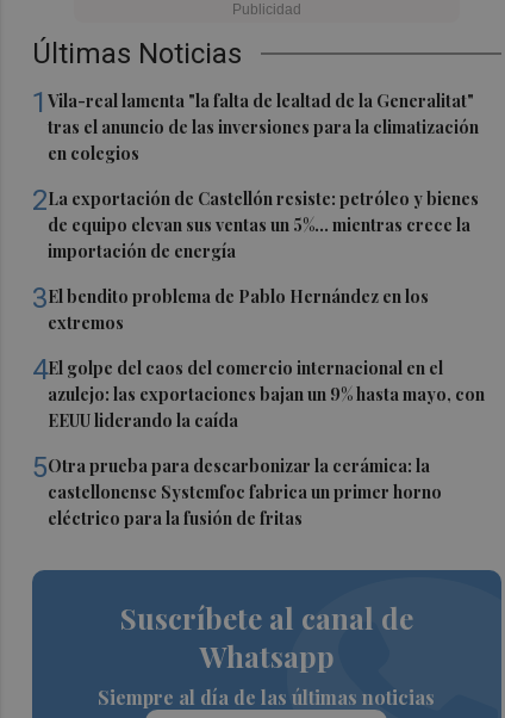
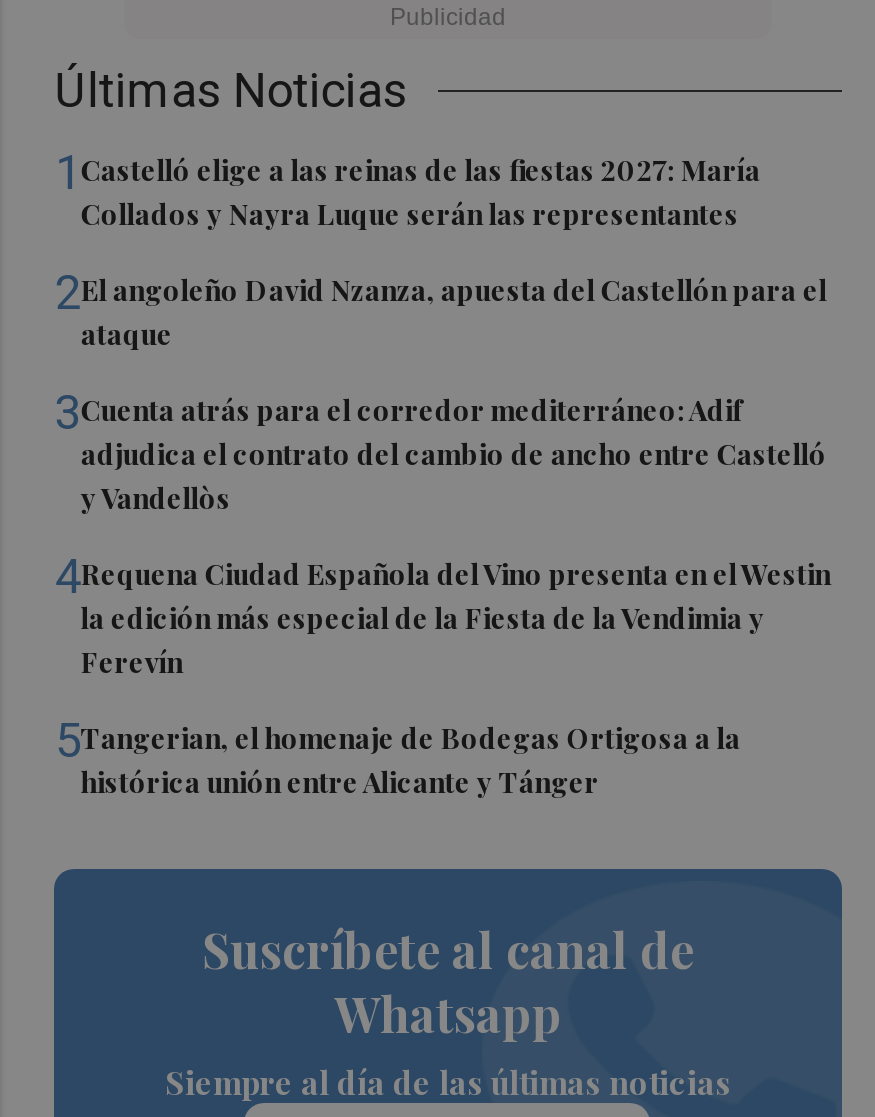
[33,86,479,164] 1 Vila-real lamenta "la falta de lealtad de la Generalitat" | tras el anuncio de las inversiones para la climatización | en colegios -> [55,145,761,233] 1 Castelló elige a las reinas de las fiestas 2027: María | Collados y Nayra Luque serán las representantes
[33,183,479,262] 2La exportación de Castellón resiste: petróleo y bienes | de equipo elevan sus ventas un 5%... mientras crece la | importación de energía -> [55,265,827,353] 2El angoleño David Nzanza, apuesta del Castellón para el | ataque
[33,281,429,334] 3El bendito problema de Pablo Hernández en los | extremos -> [55,385,827,517] 3Cuenta atrás para el corredor mediterráneo: Adif | adjudica el contrato del cambio de ancho entre Castelló | y Vandellòs
[33,353,485,432] 4El golpe del caos del comercio internacional en el | azulejo: las exportaciones bajan un 9% hasta mayo, con | EEUU liderando la caída -> [55,549,831,681] 4Requena Ciudad Española del Vino presenta en el Westin | la edición más especial de la Fiesta de la Vendimia y | Ferevín
[33,451,442,529] 5Otra prueba para descarbonizar la cerámica: la | castellonense Systemfoc fabrica un primer horno | eléctrico para la fusión de fritas -> [55,713,741,801] 5Tangerian, el homenaje de Bodegas Ortigosa a la | histórica unión entre Alicante y Tánger

